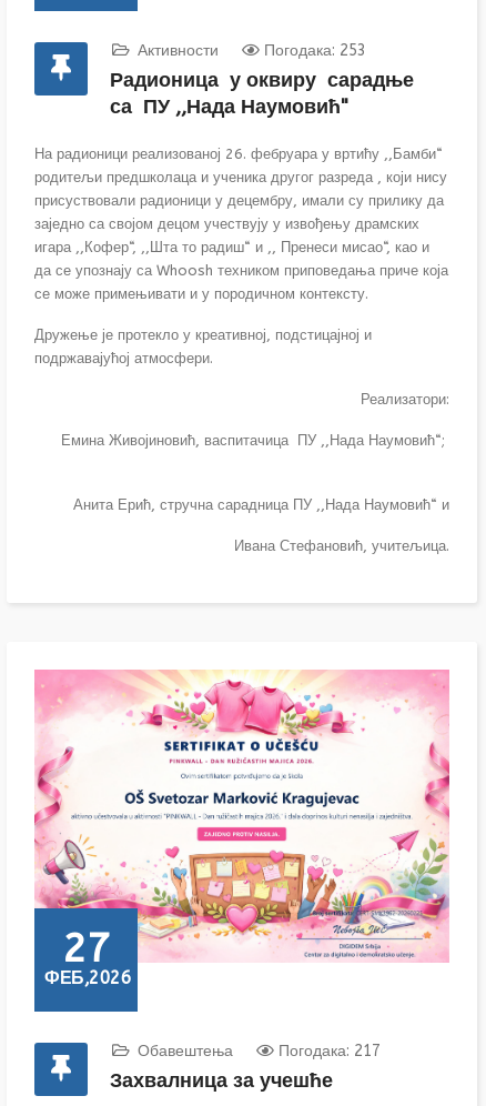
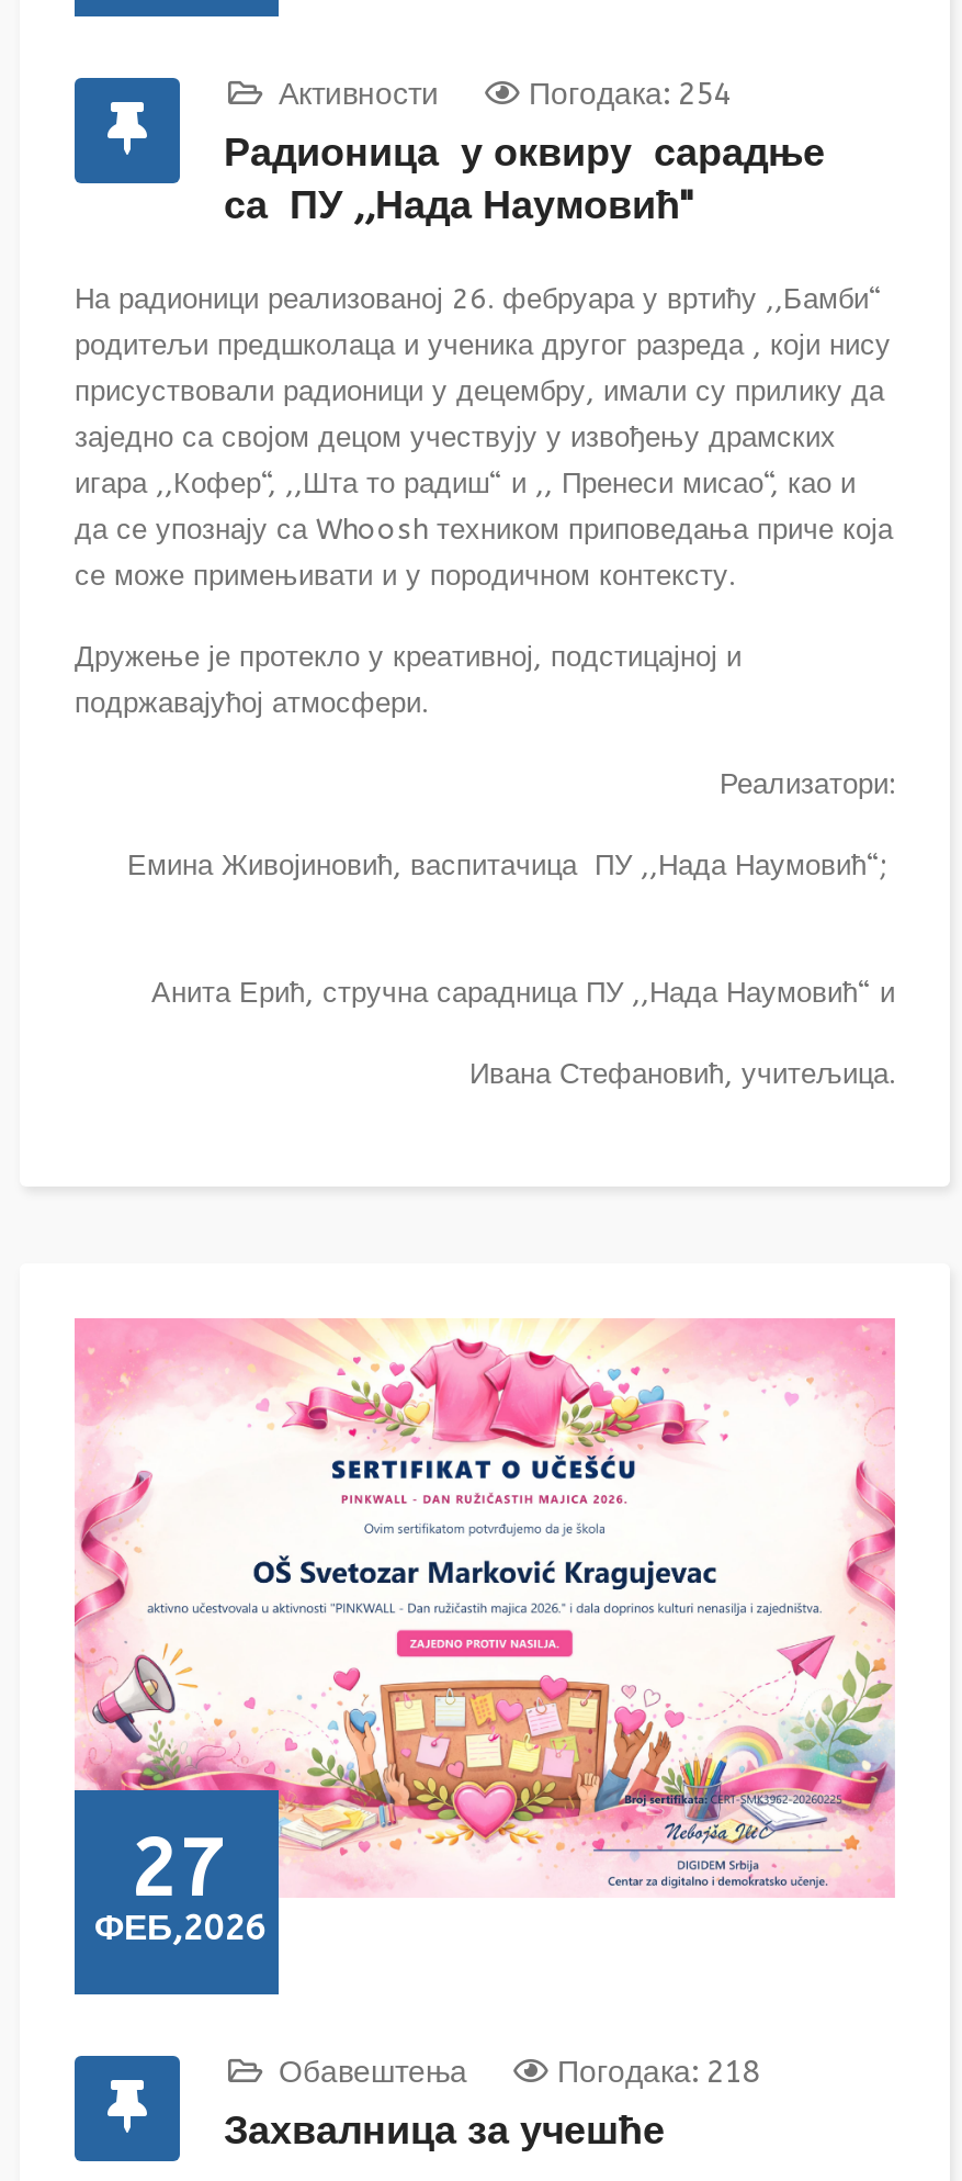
[264,41,366,59] Погодака: 253 -> [529,75,731,112] Погодака: 254
[279,1041,381,1060] Погодака: 217 -> [557,2053,759,2090] Погодака: 218

